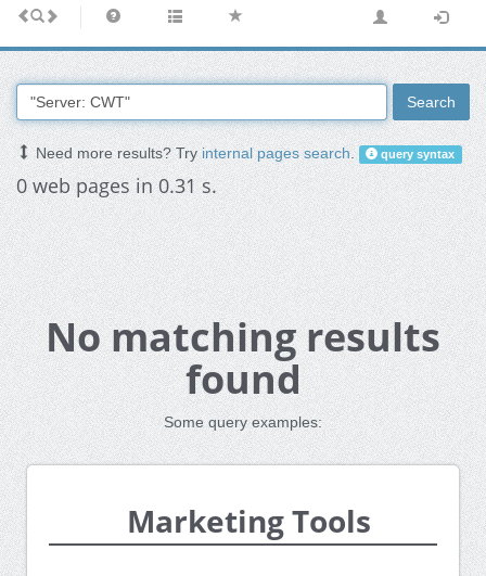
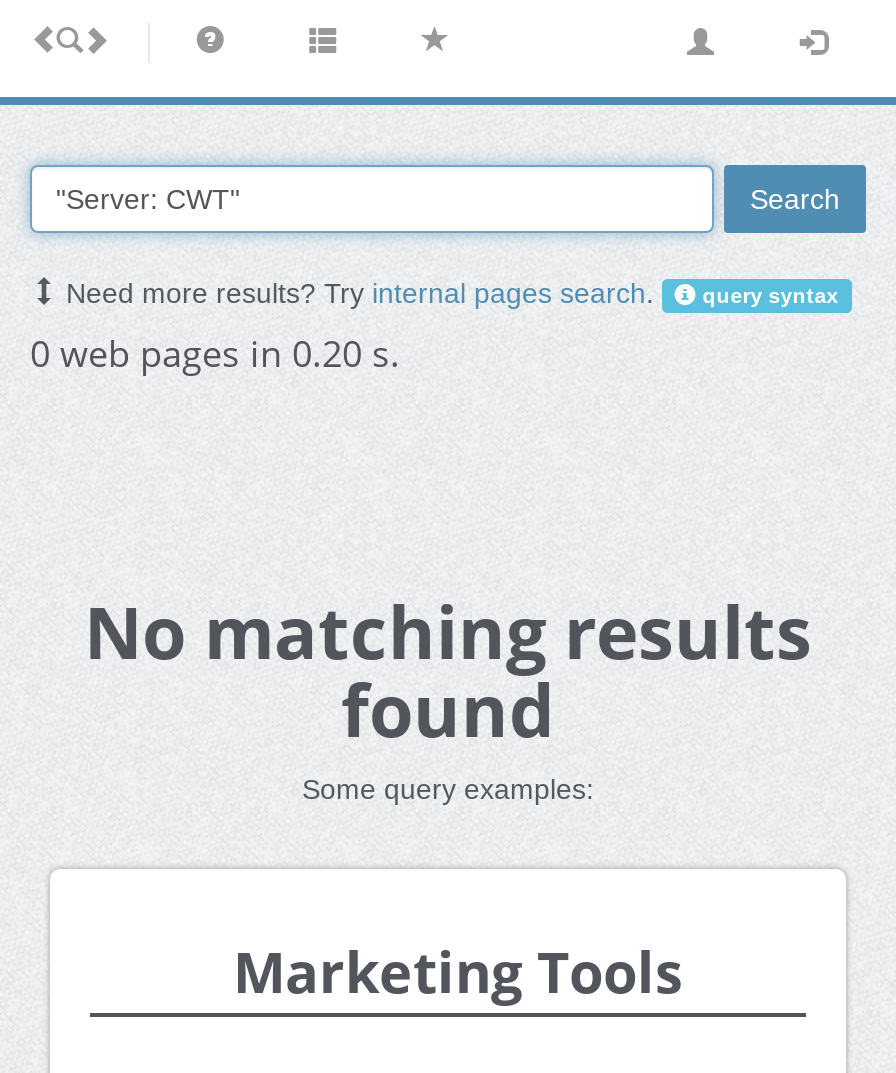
[16,173,217,199] 0 web pages in 0.31 s. -> [30,329,400,377] 0 web pages in 0.20 s.

